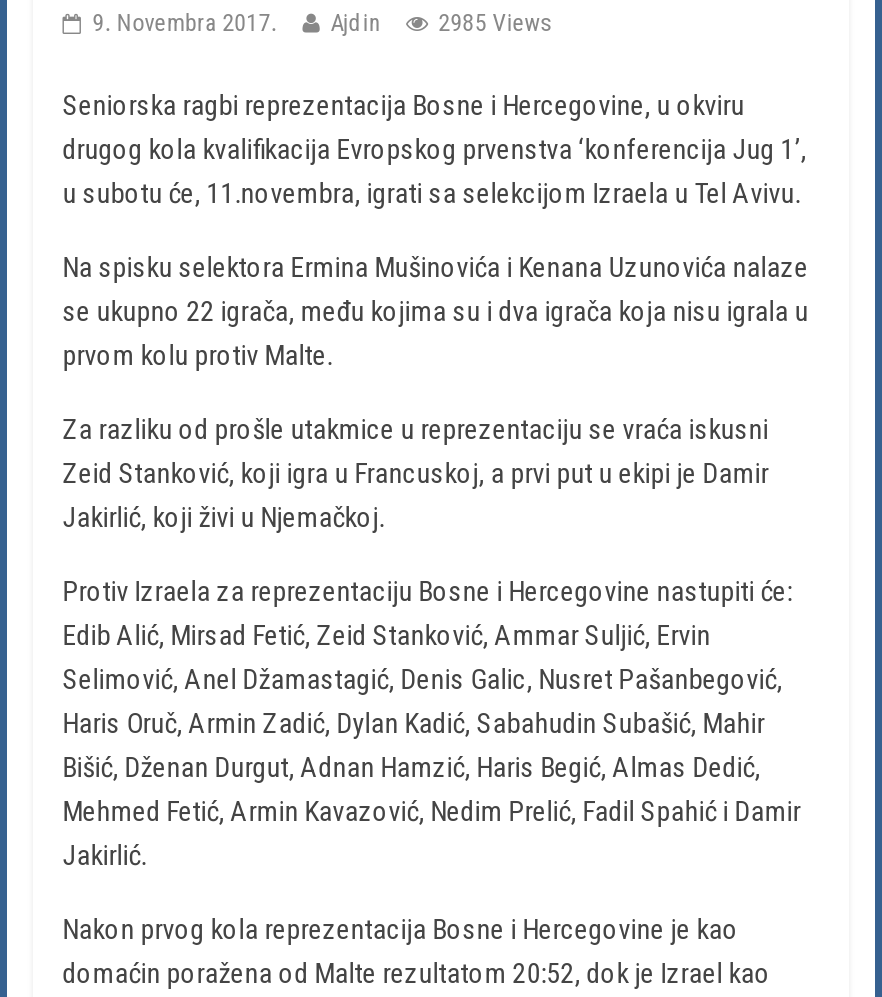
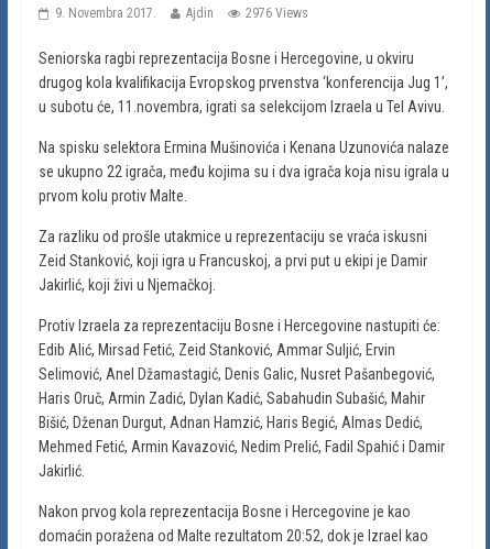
[439,9,553,37] 2985 Views -> [245,5,308,21] 2976 Views

